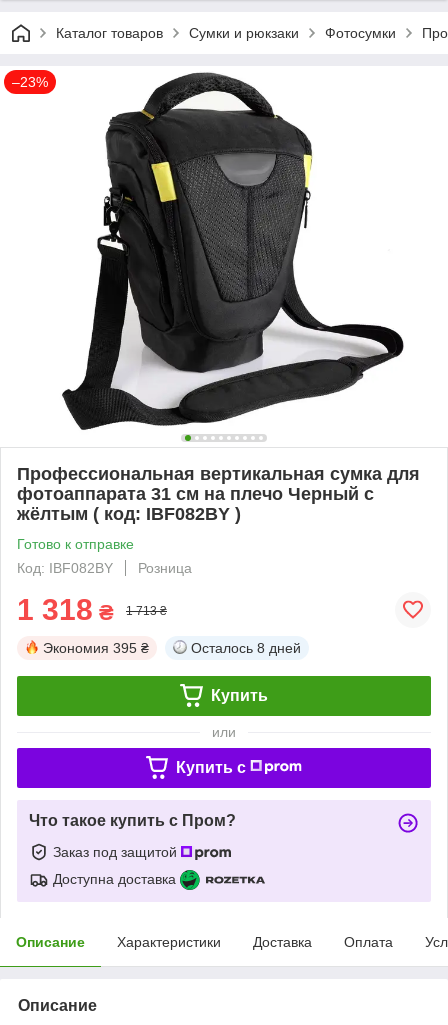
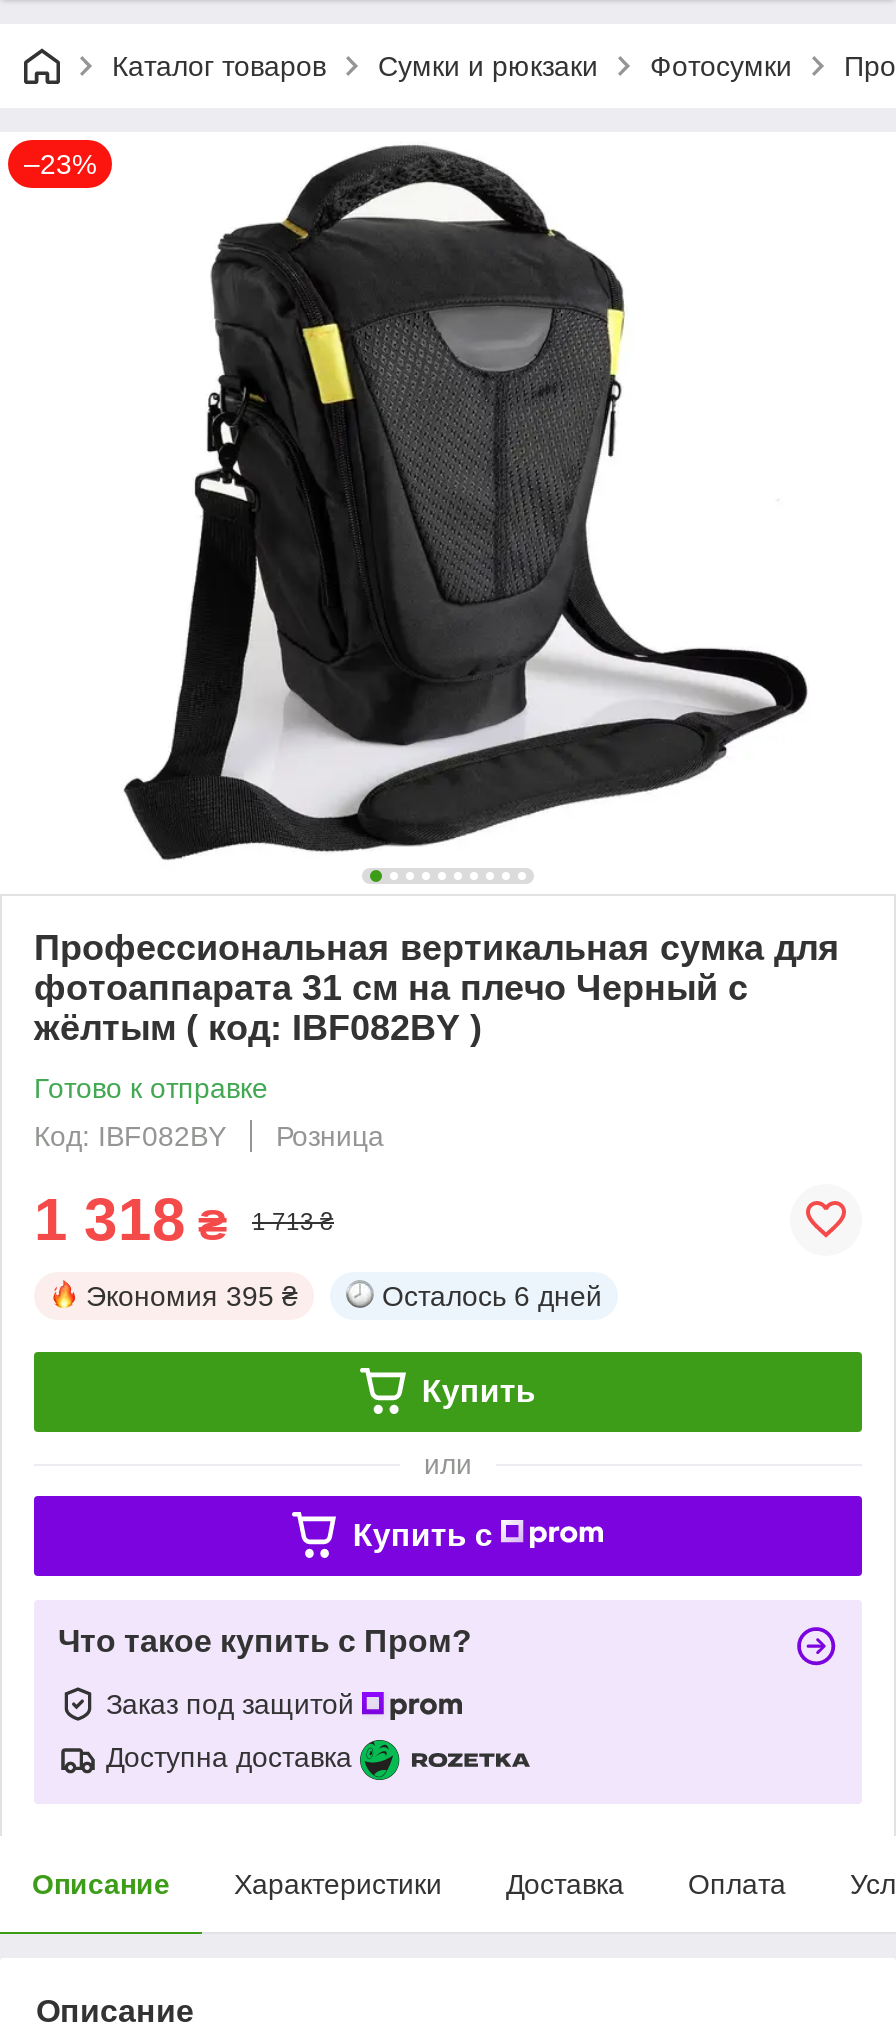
[191,640,301,656] Осталось 8 дней -> [382,1280,602,1312] Осталось 6 дней

